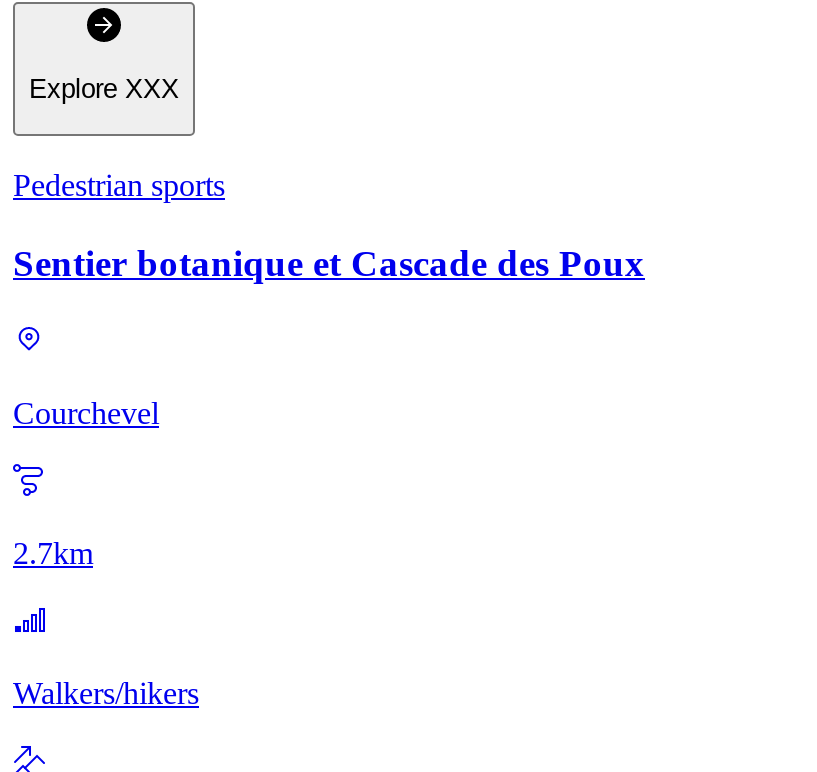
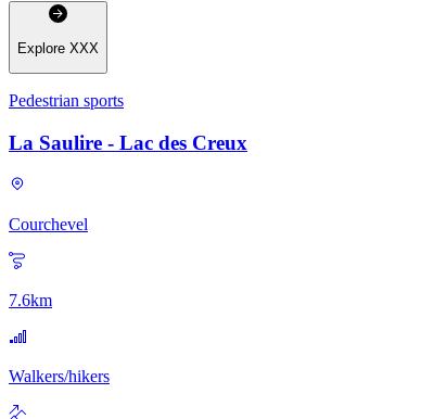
[13,242,645,284] Sentier botanique et Cascade des Poux -> [9,132,247,154] La Saulire - Lac des Creux
[13,536,93,570] 2.7km -> [9,291,52,309] 7.6km

